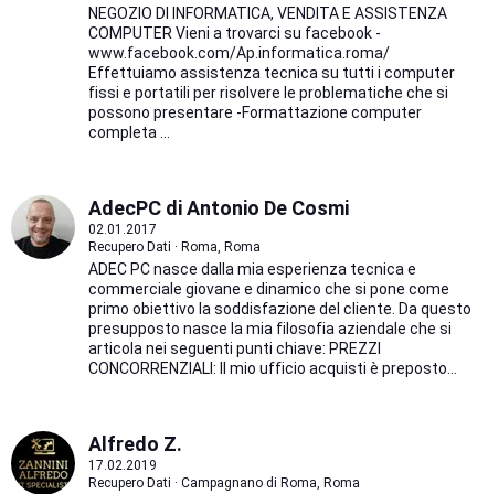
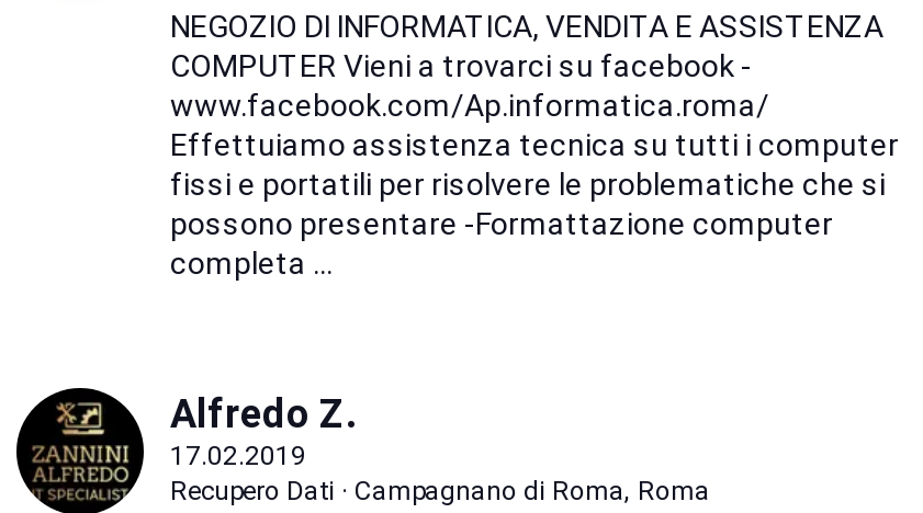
[12,195,471,377] [image] | AdecPC di Antonio De Cosmi | 02.01.2017 | Recupero Dati · Roma, Roma | ADEC PC nasce dalla mia esperienza tecnica e | commerciale giovane e dinamico che si pone come | primo obiettivo la soddisfazione del cliente. Da questo | presupposto nasce la mia filosofia aziendale che si | articola nei seguenti punti chiave: PREZZI | CONCORRENZIALI: Il mio ufficio acquisti è preposto... -> none

